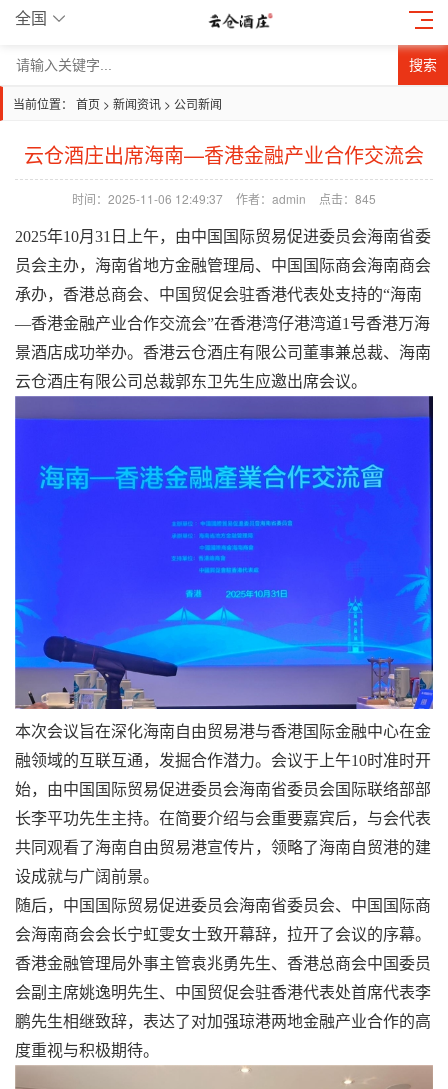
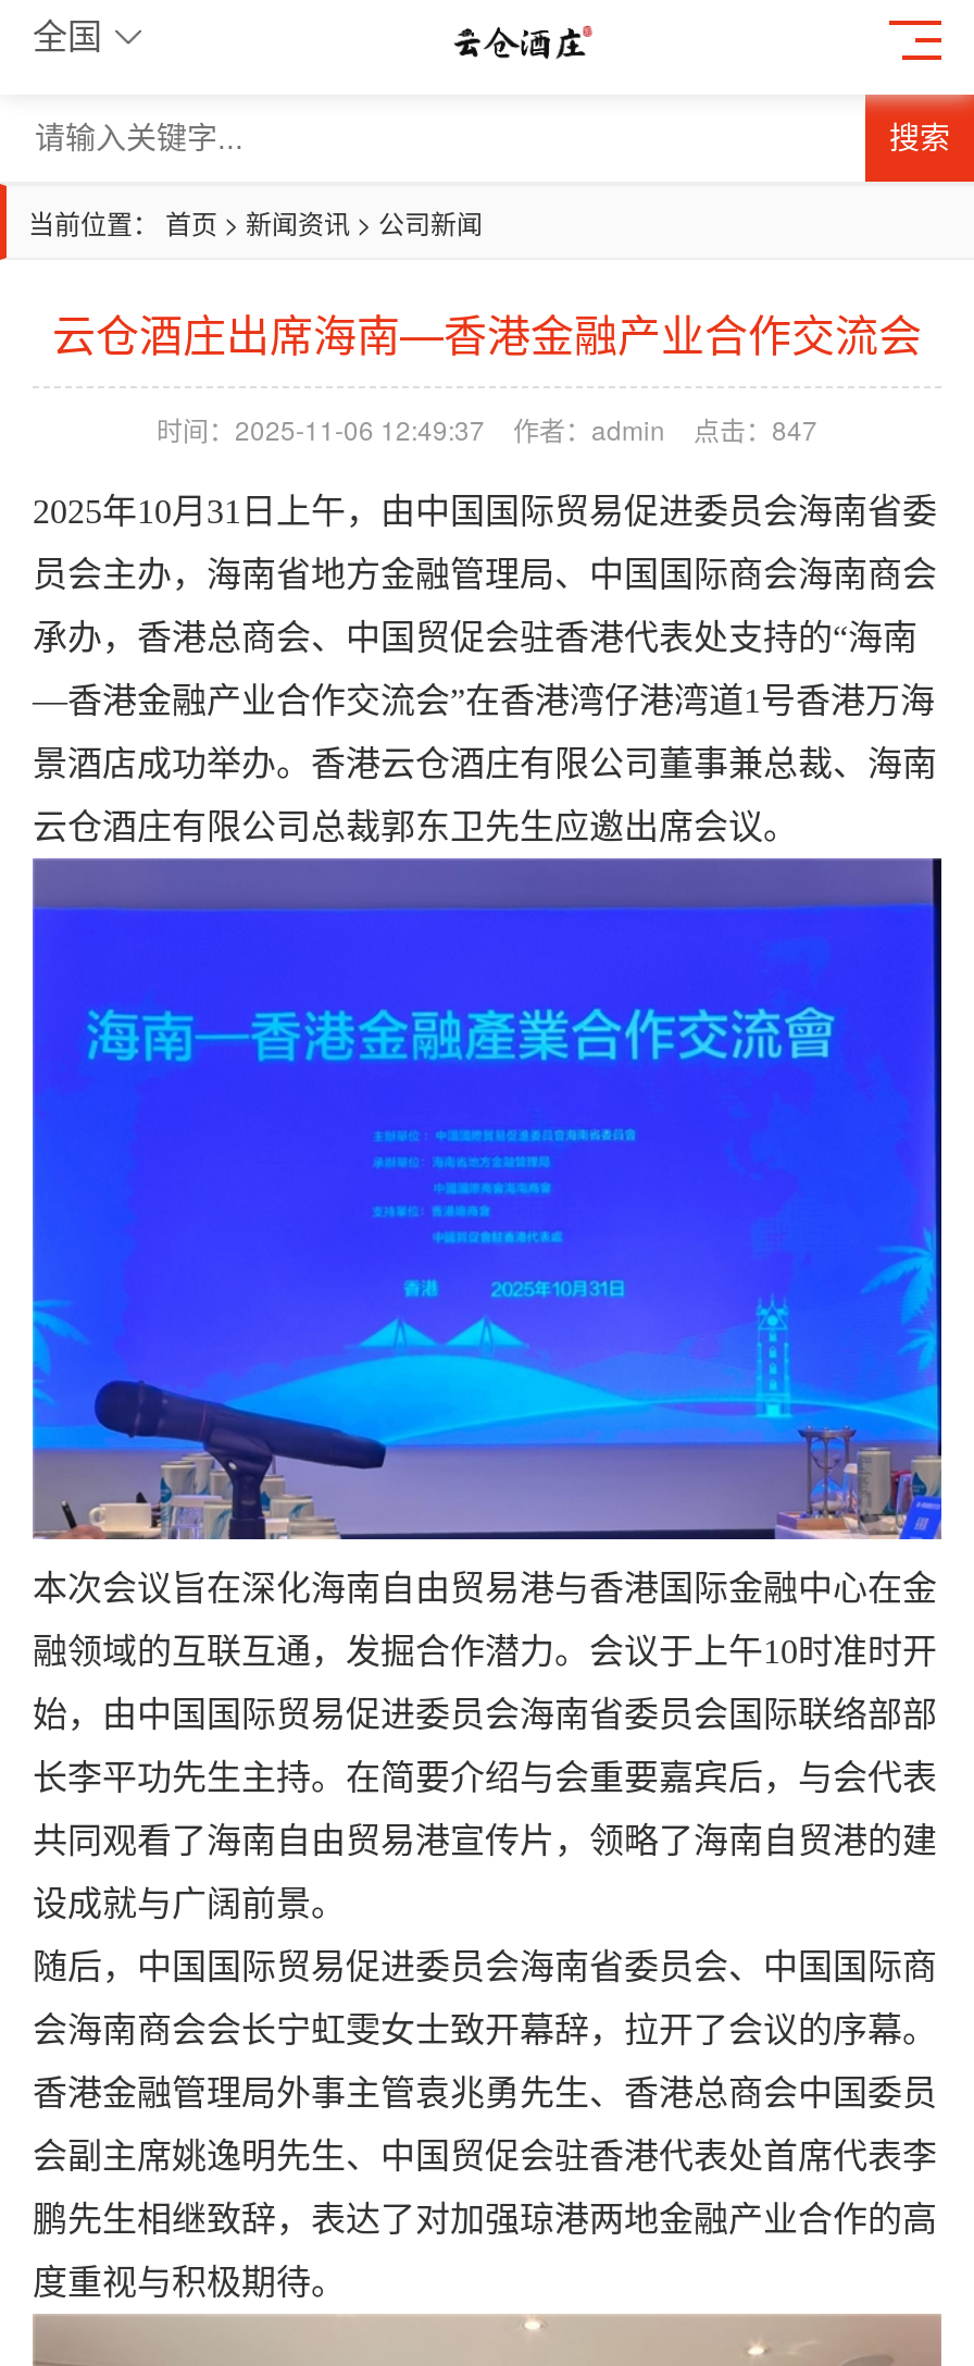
[72,190,376,207] 时间：2025-11-06 12:49:37 作者：admin 点击：845 -> [157,410,817,447] 时间：2025-11-06 12:49:37 作者：admin 点击：847

